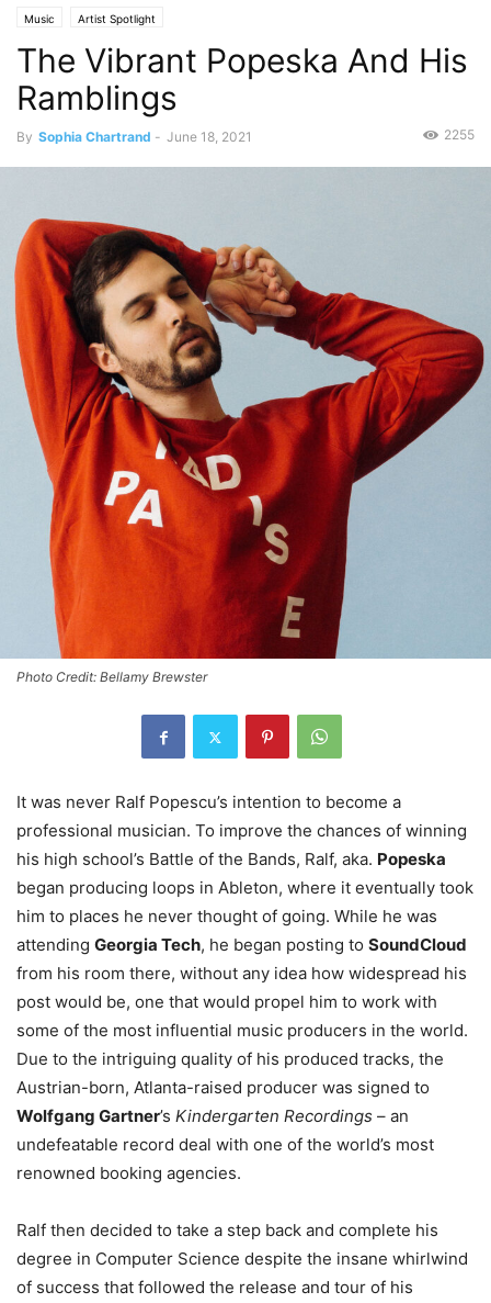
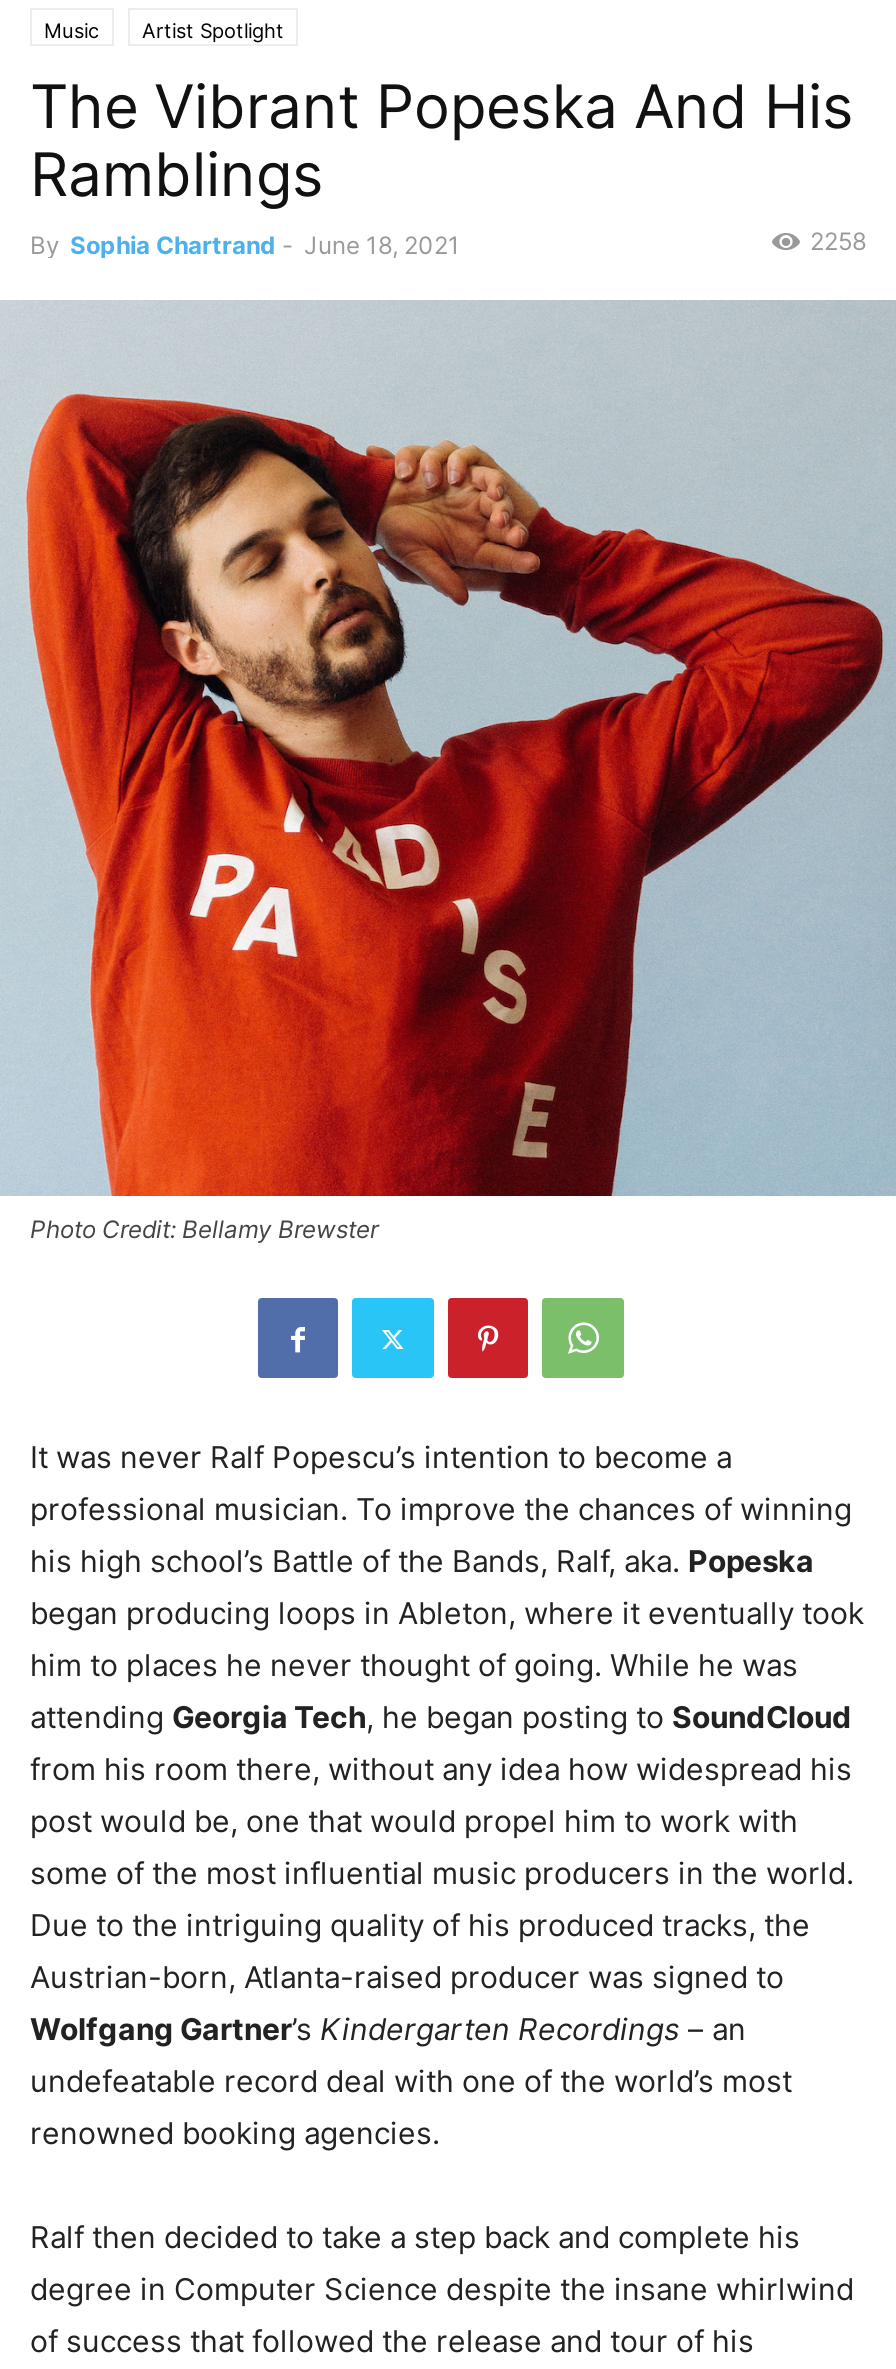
[444,126,475,143] 2255 -> [810,226,866,256] 2258

